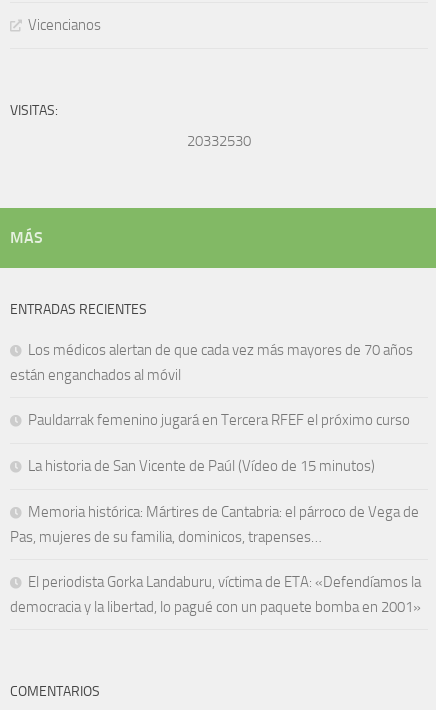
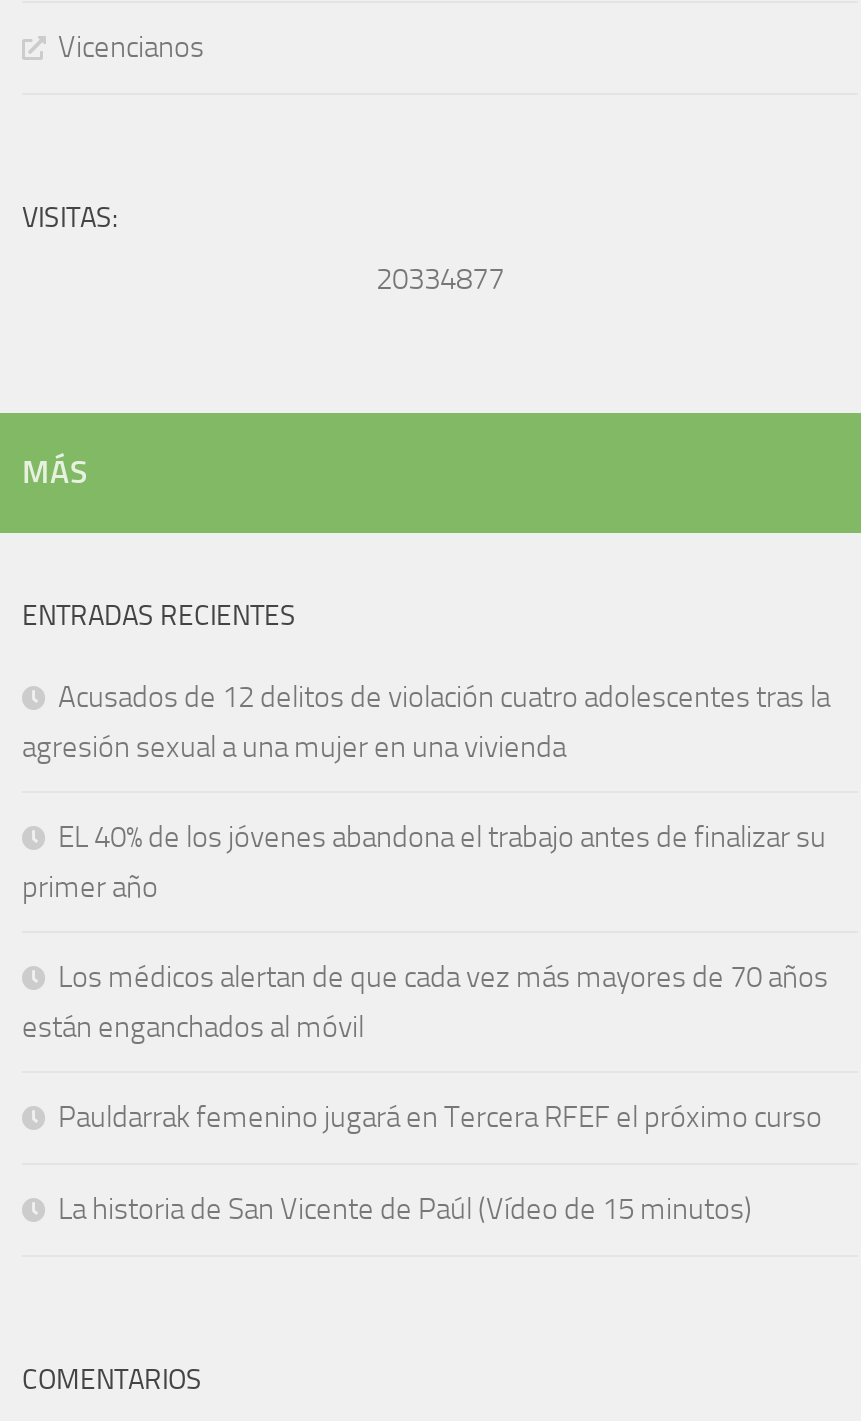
[187,132,251,150] 20332530 -> [376,261,504,297] 20334877
none -> [22,679,830,905] Acusados de 12 delitos de violación cuatro adolescentes tras la | agresión sexual a una mujer en una vivienda | EL 40% de los jóvenes abandona el trabajo antes de finalizar su | primer año
moved [10,341,413,475] -> [22,959,828,1227]: Los médicos alertan de que cada vez más mayores de 70 años | están enganchados al móvil | Pauldarrak femenino jugará en Tercera RFEF el próximo curso | La historia de San Vicente de Paúl (Vídeo de 15 minutos)
[10,503,421,616] Memoria histórica: Mártires de Cantabria: el párroco de Vega de | Pas, mujeres de su familia, dominicos, trapenses… | El periodista Gorka Landaburu, víctima de ETA: «Defendíamos la | democracia y la libertad, lo pagué con un paquete bomba en 2001» -> none

